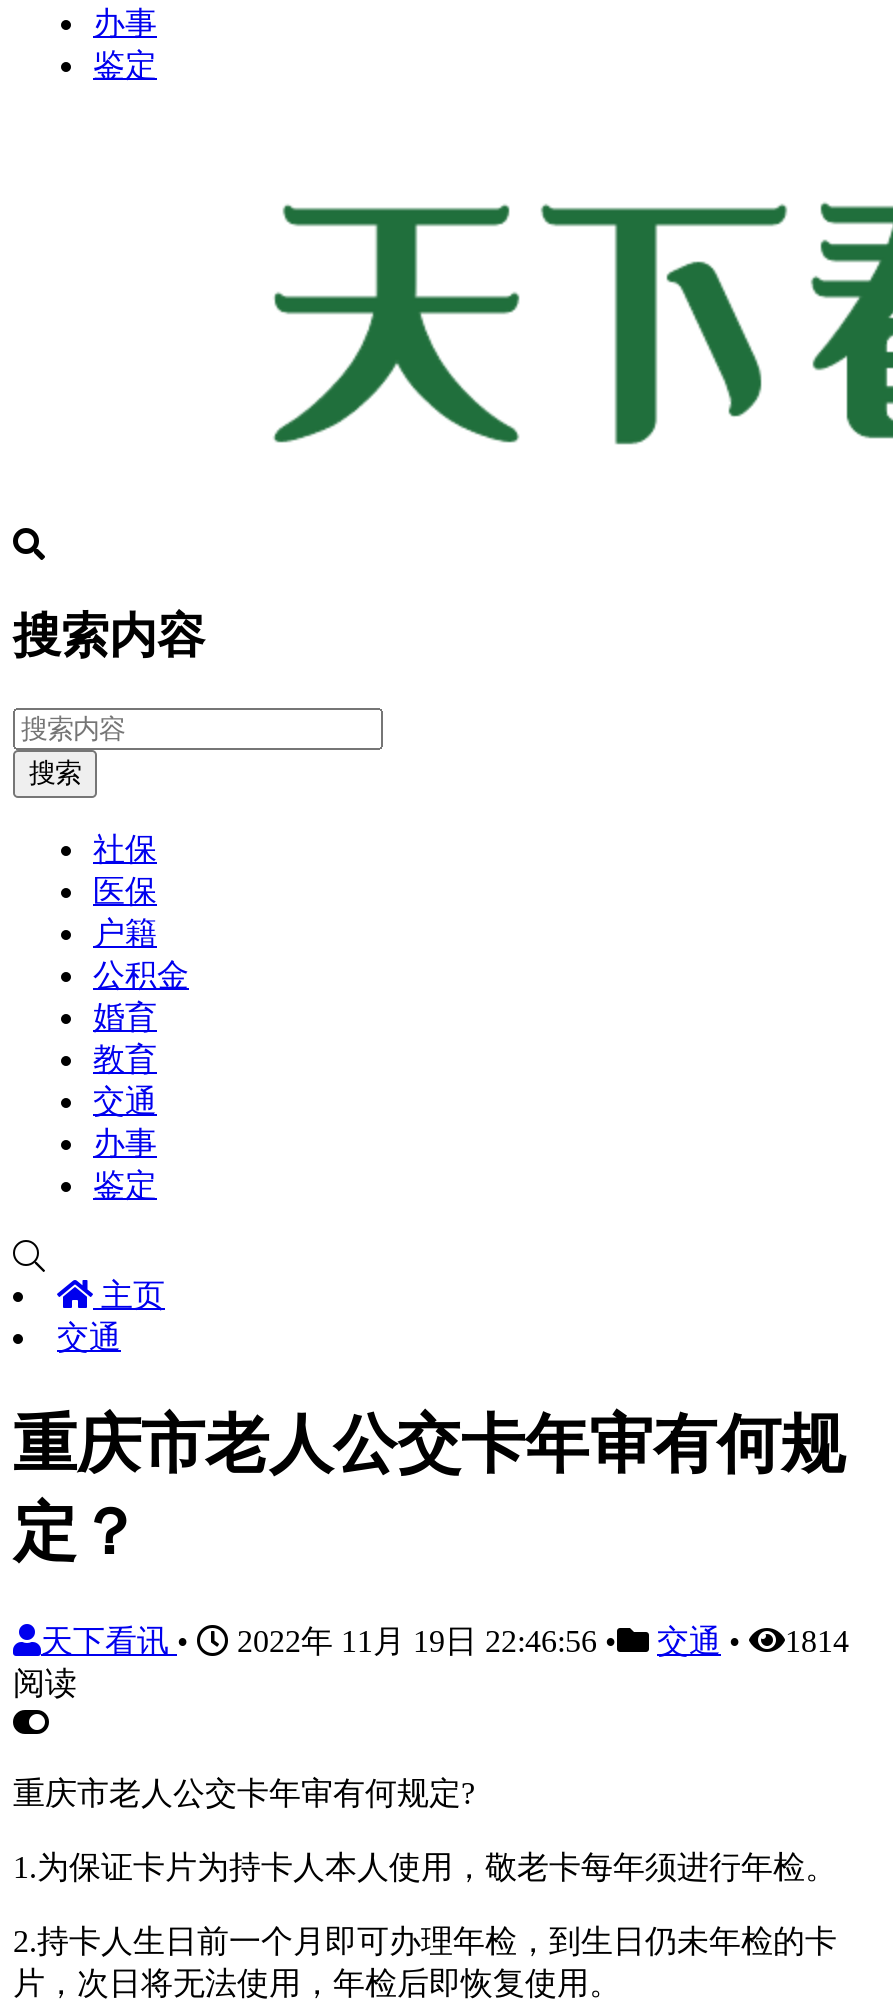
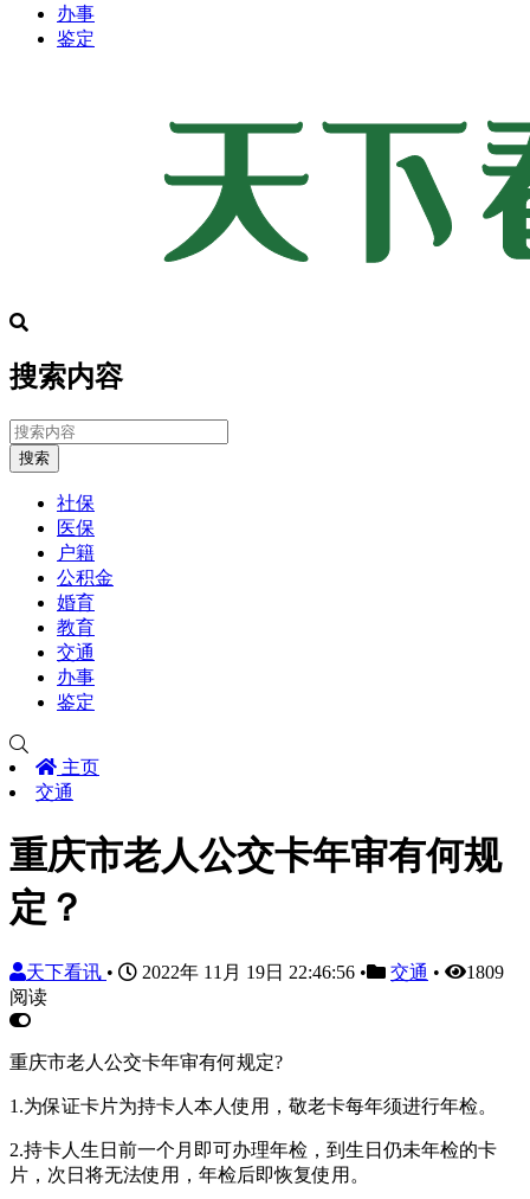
[41,1623,849,1657] 天下看讯• 2022年 11月 19日 22:46:56 • 交通 • 1814 -> [26,962,504,982] 天下看讯• 2022年 11月 19日 22:46:56 • 交通 • 1809

